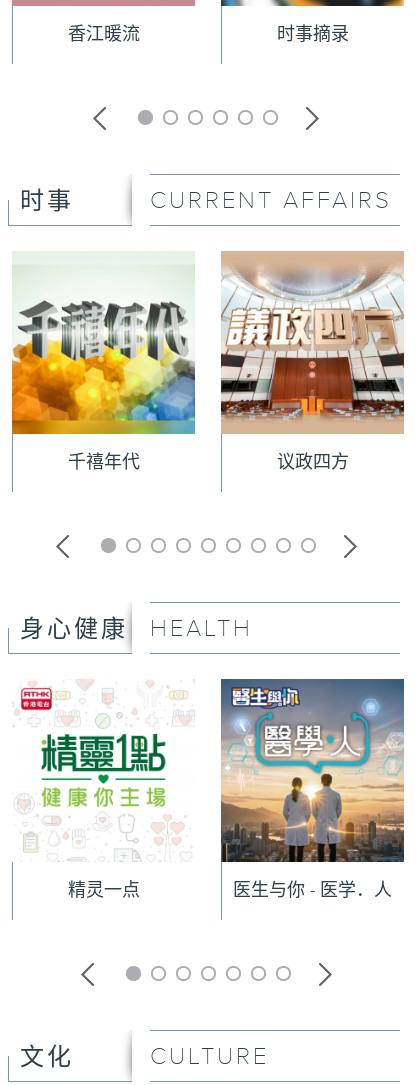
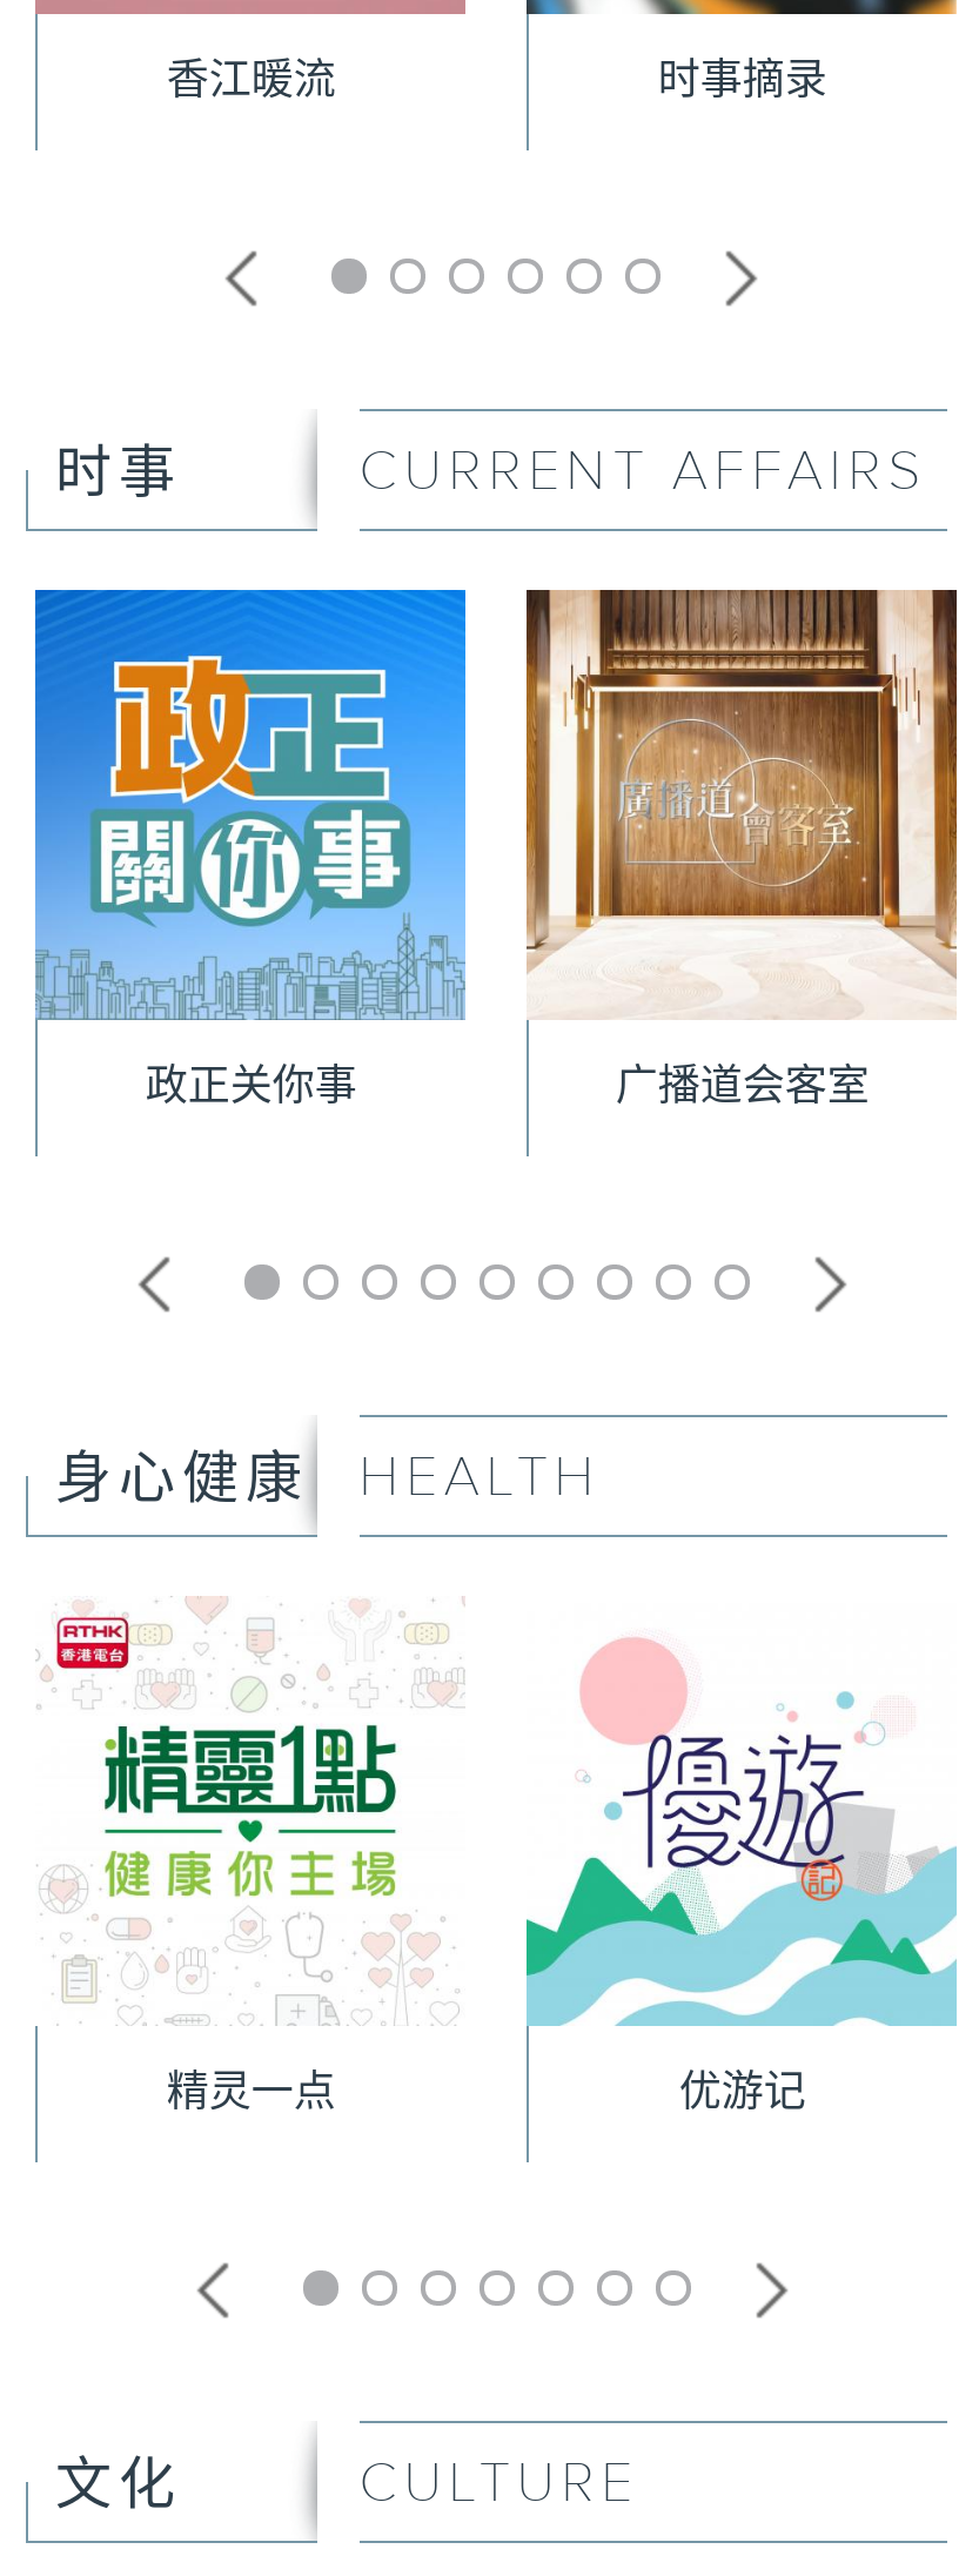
[11,251,349,473] [image] | 千禧年代 | 议政四方 -> [33,588,869,1112] [image] | 政正关你事 | 广播道会客室
[220,251,405,434] [image] -> [524,588,959,1018] [image]
[220,678,405,901] [image] | 医生与你 - 医学．人 -> [524,1596,959,2118] [image] | 优游记

